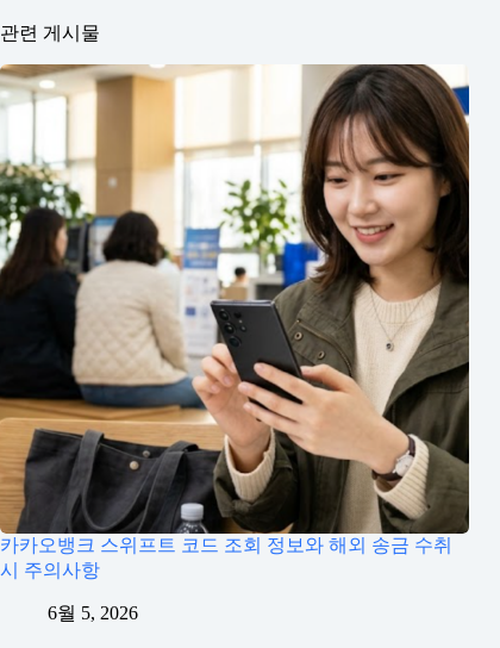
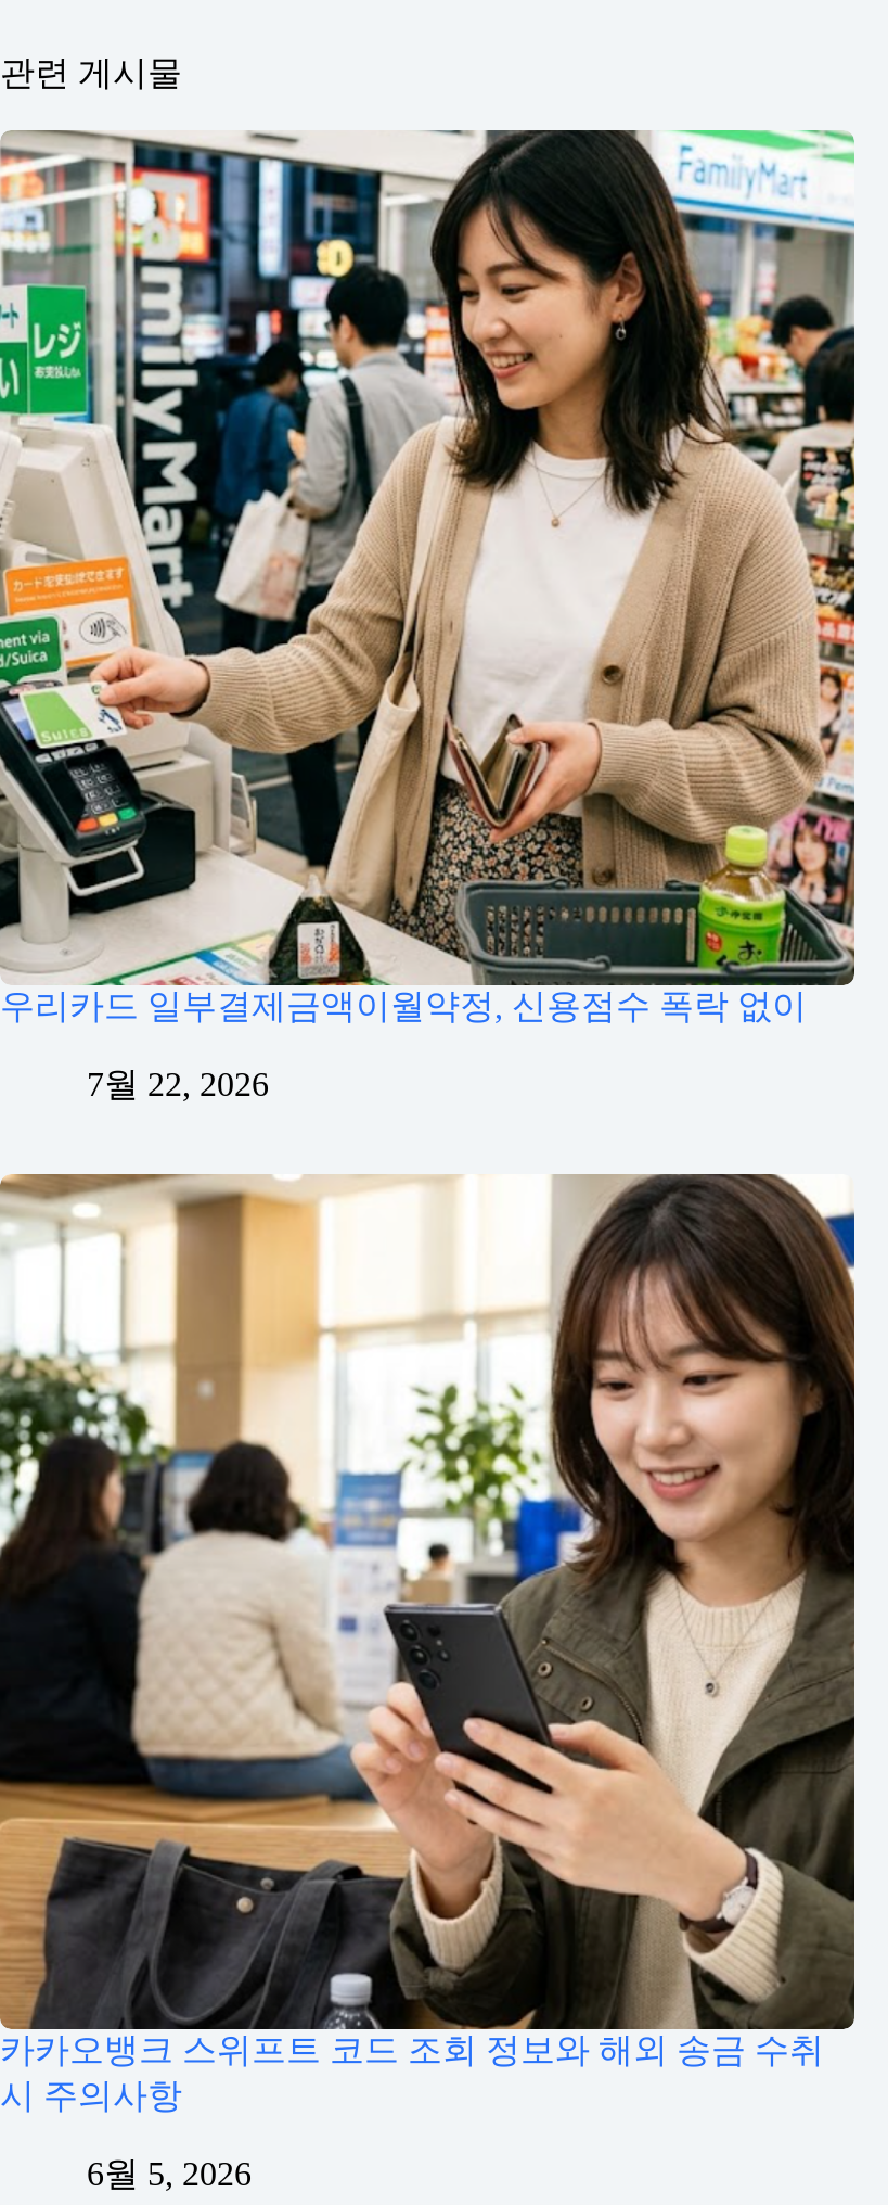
none -> [0,128,857,1102] [image] | 우리카드 일부결제금액이월약정, 신용점수 폭락 없이 | 7월 22, 2026

